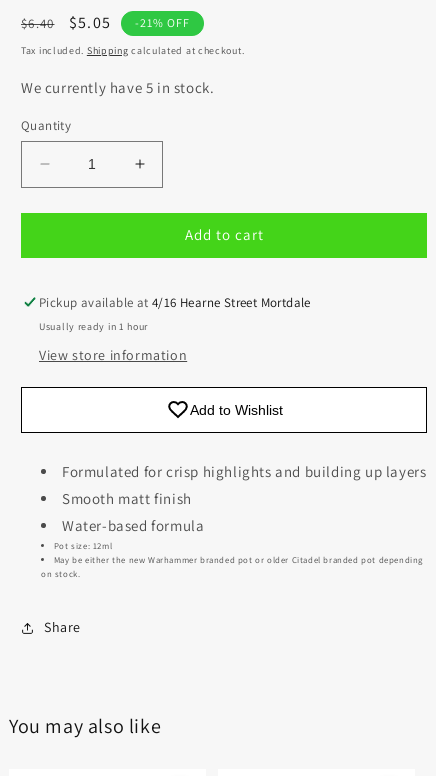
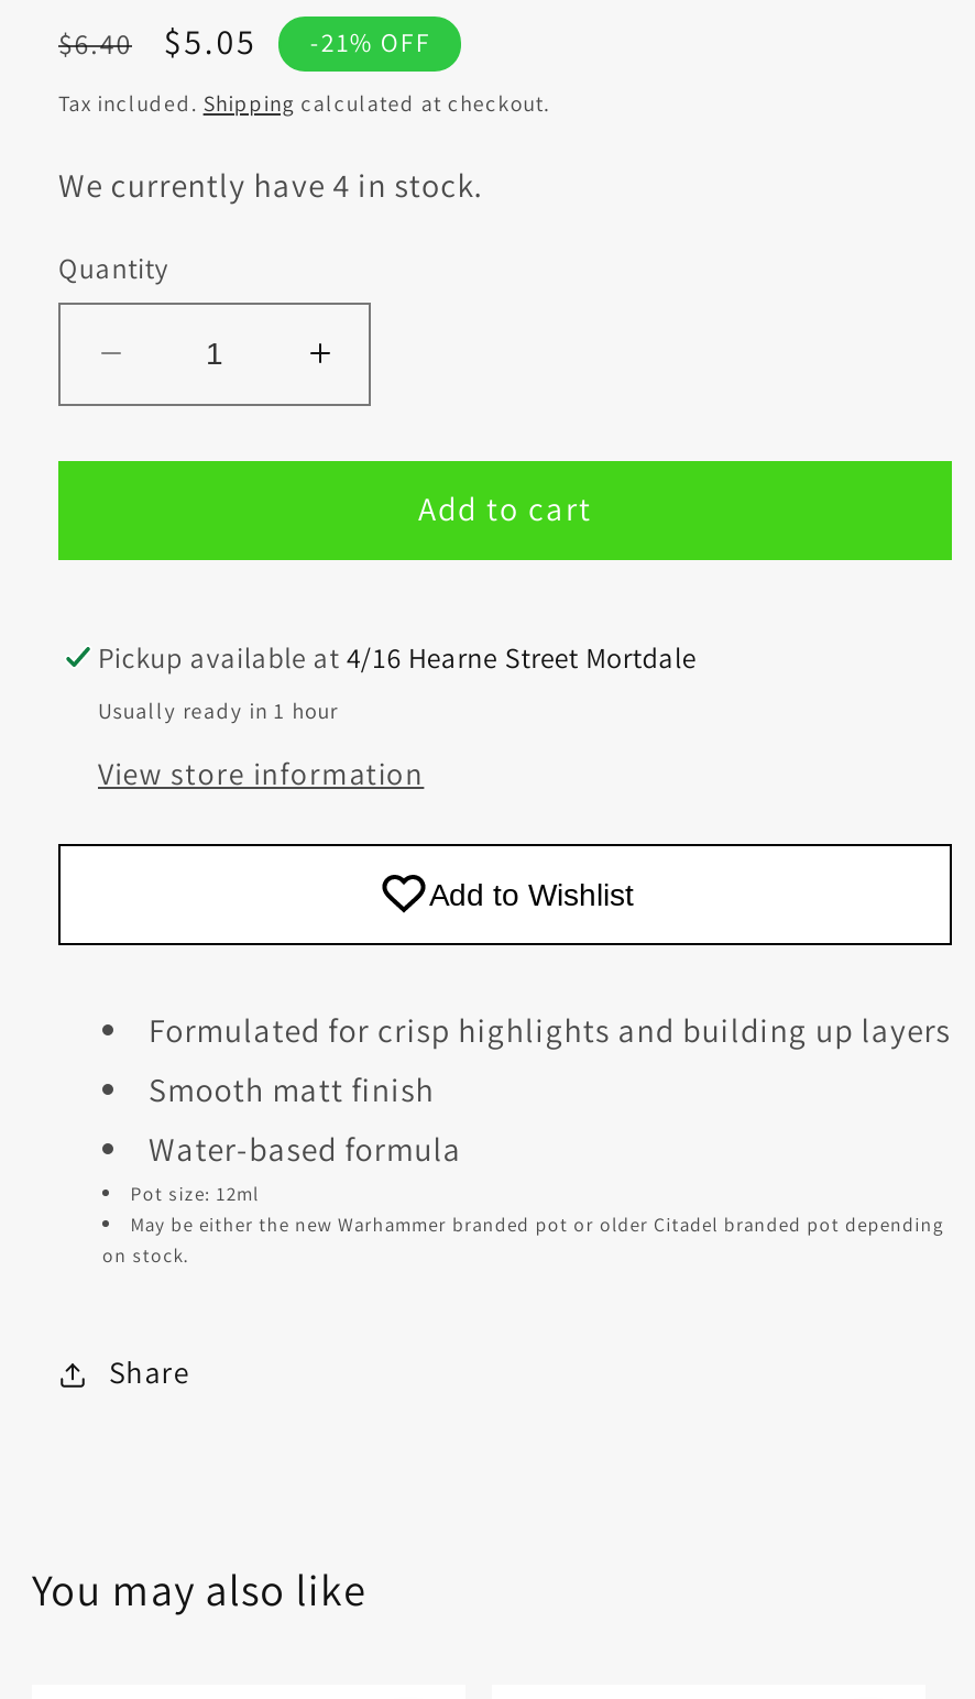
[21,78,214,97] We currently have 5 in stock. -> [58,164,484,206] We currently have 4 in stock.

